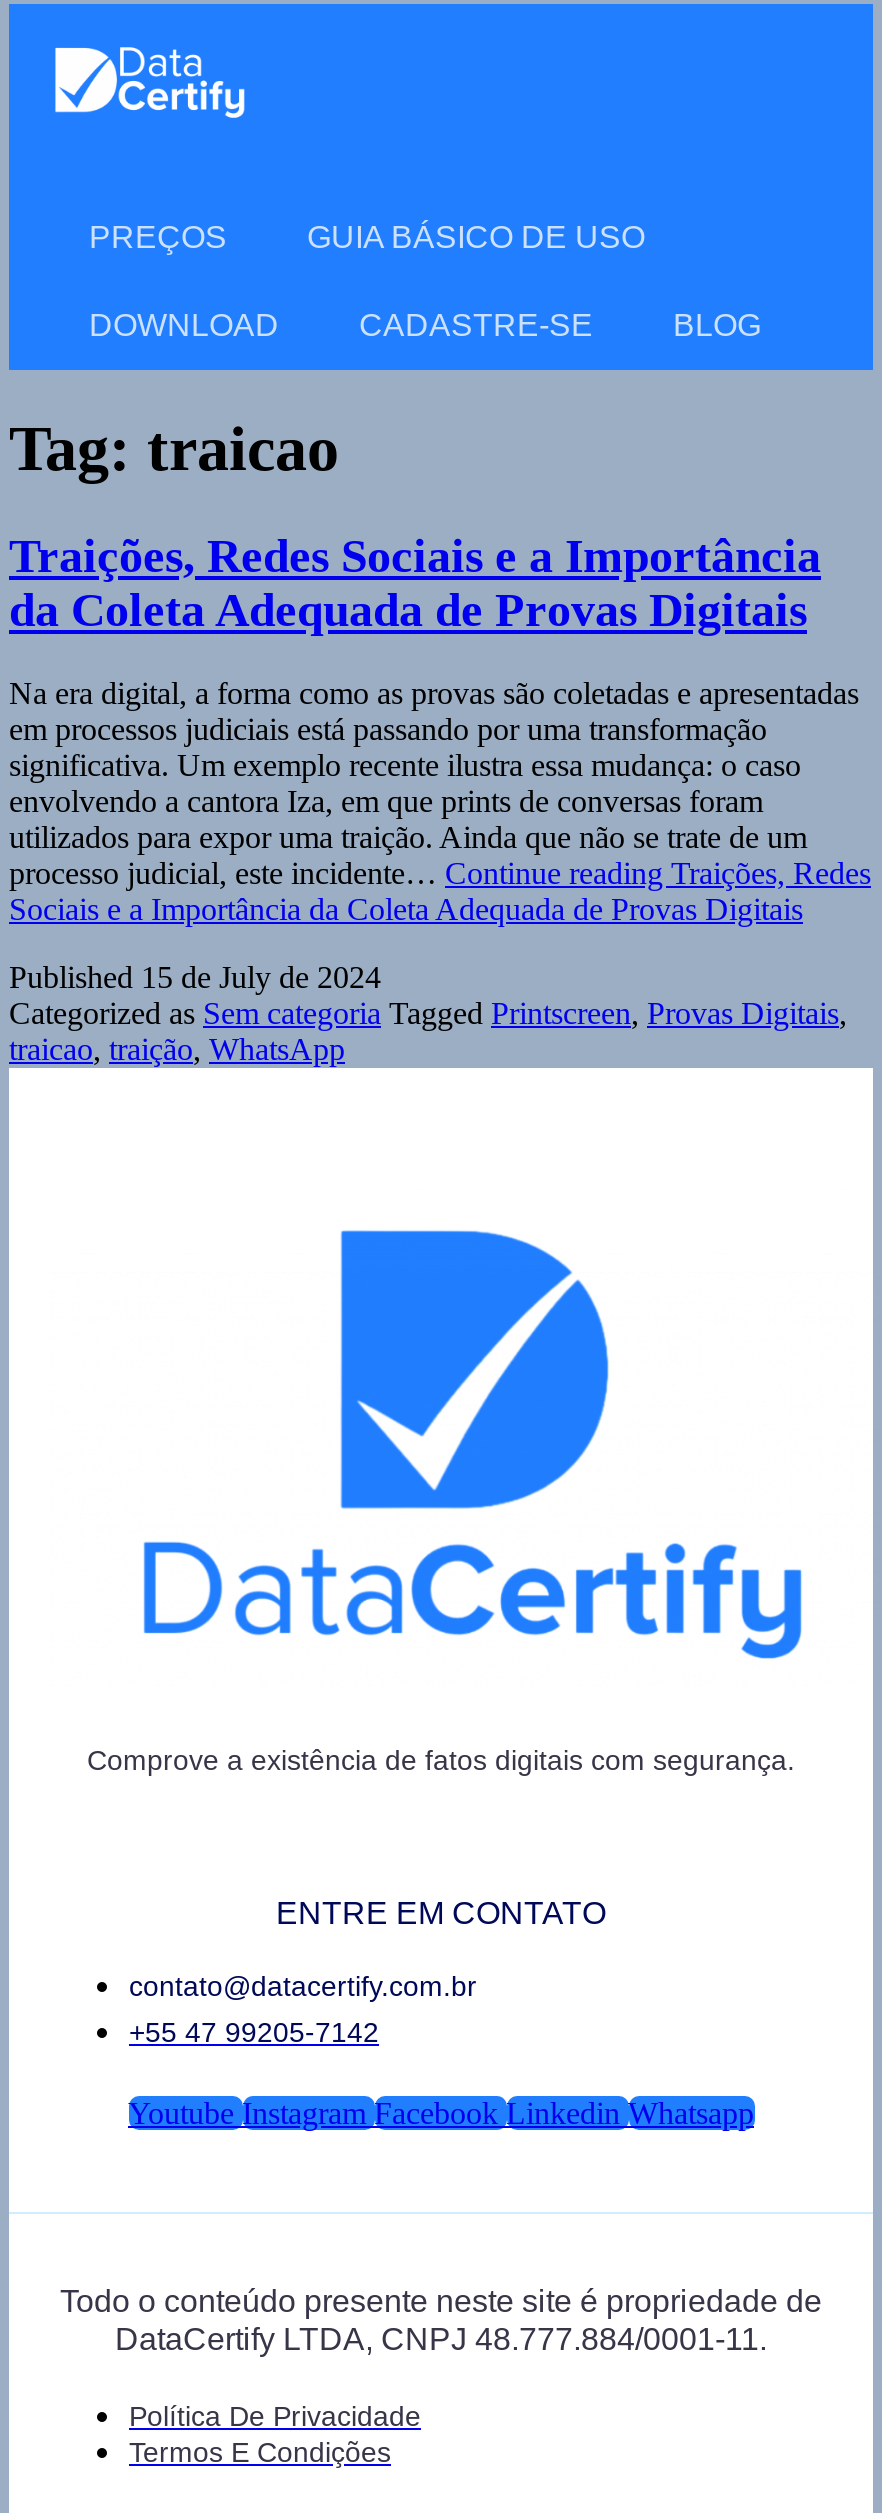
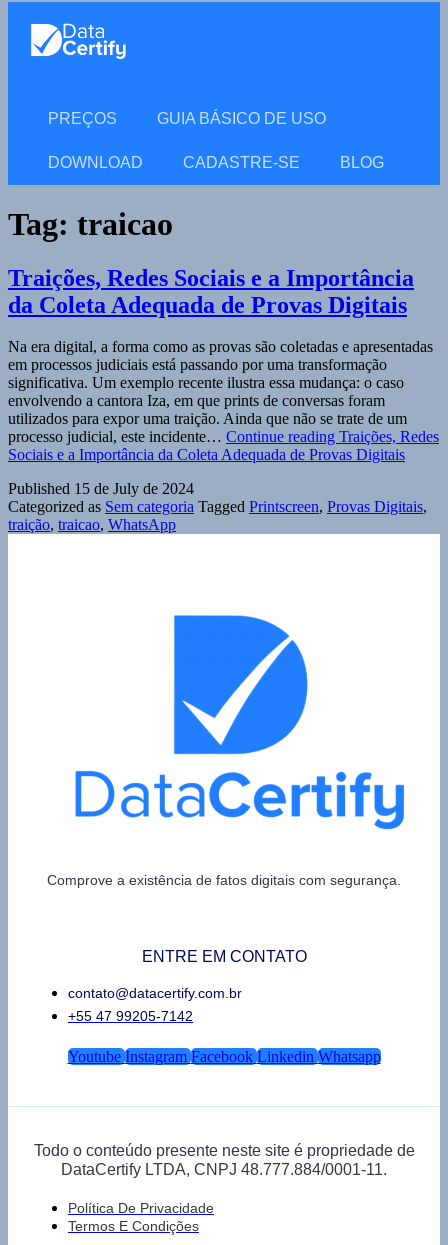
[9,1033,345,1067] traicao, traição, WhatsApp -> [8,516,176,533] traição, traicao, WhatsApp

